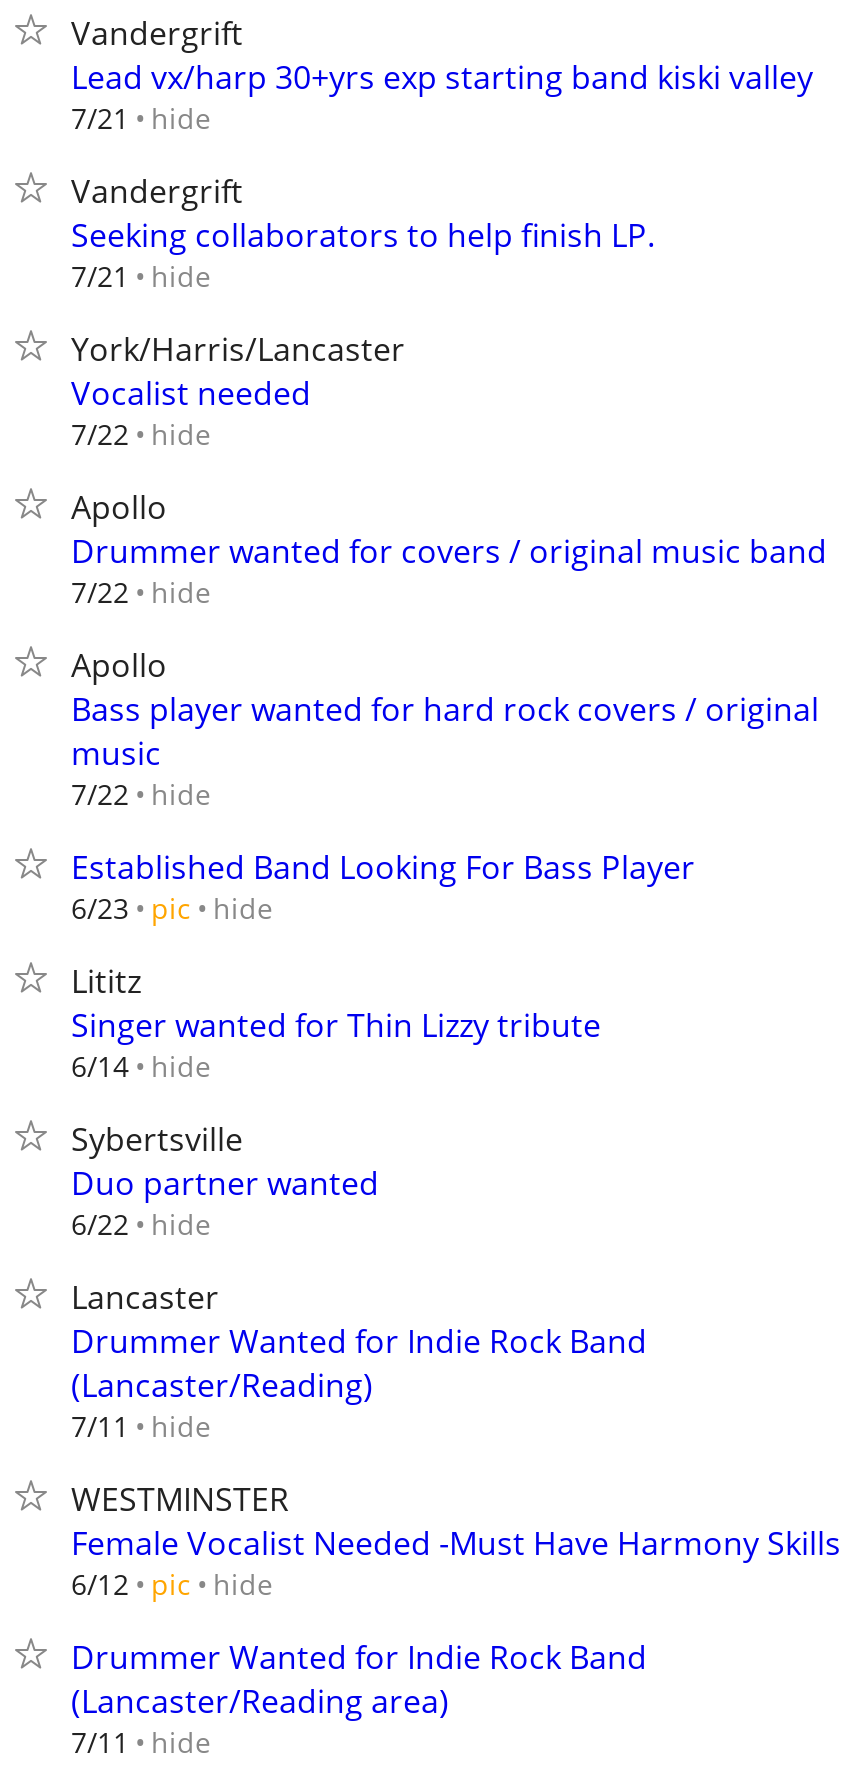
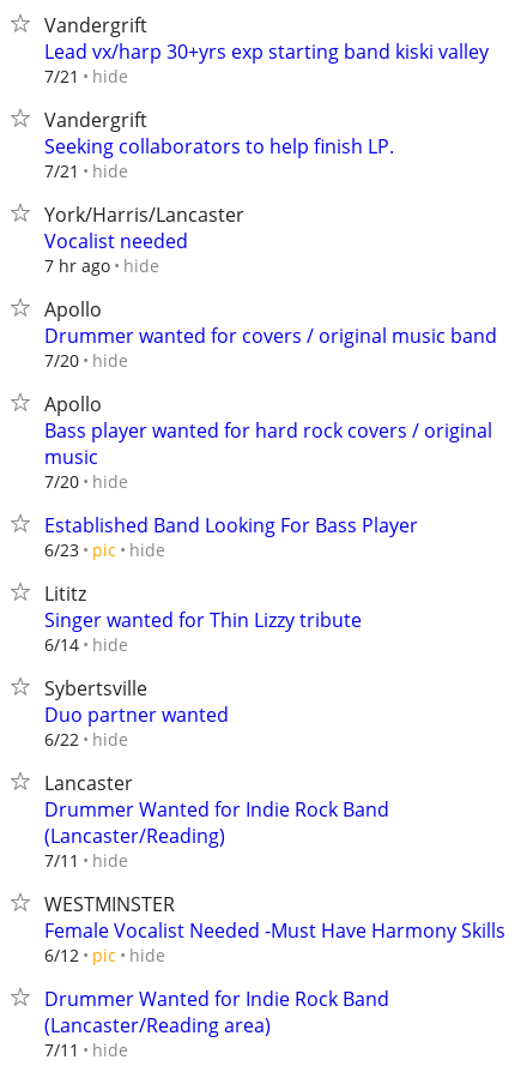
[71,414,211,453] 7/22 hide -> [44,254,159,277] 7 hr ago hide
[71,572,211,611] 7/22 hide -> [44,348,128,372] 7/20 hide
[71,774,211,813] 7/22 hide -> [44,469,128,493] 7/20 hide

